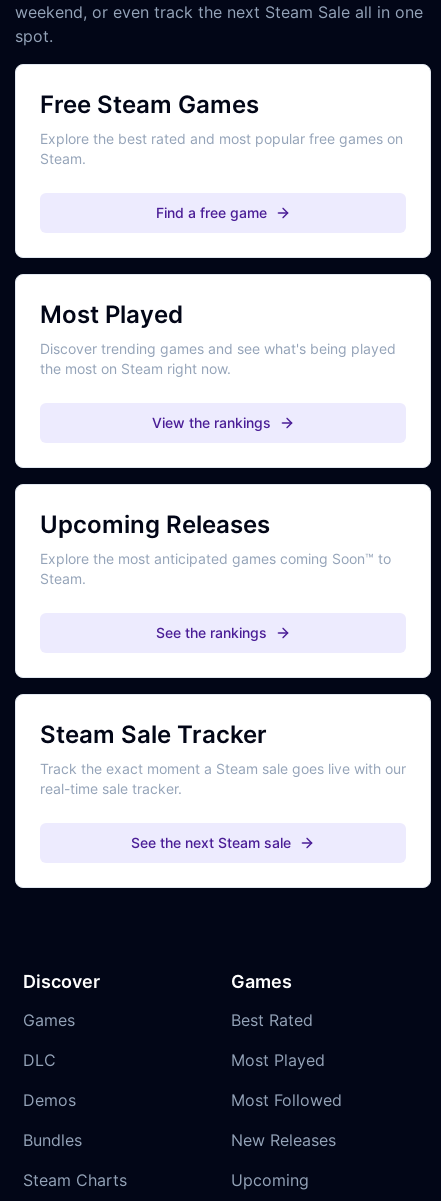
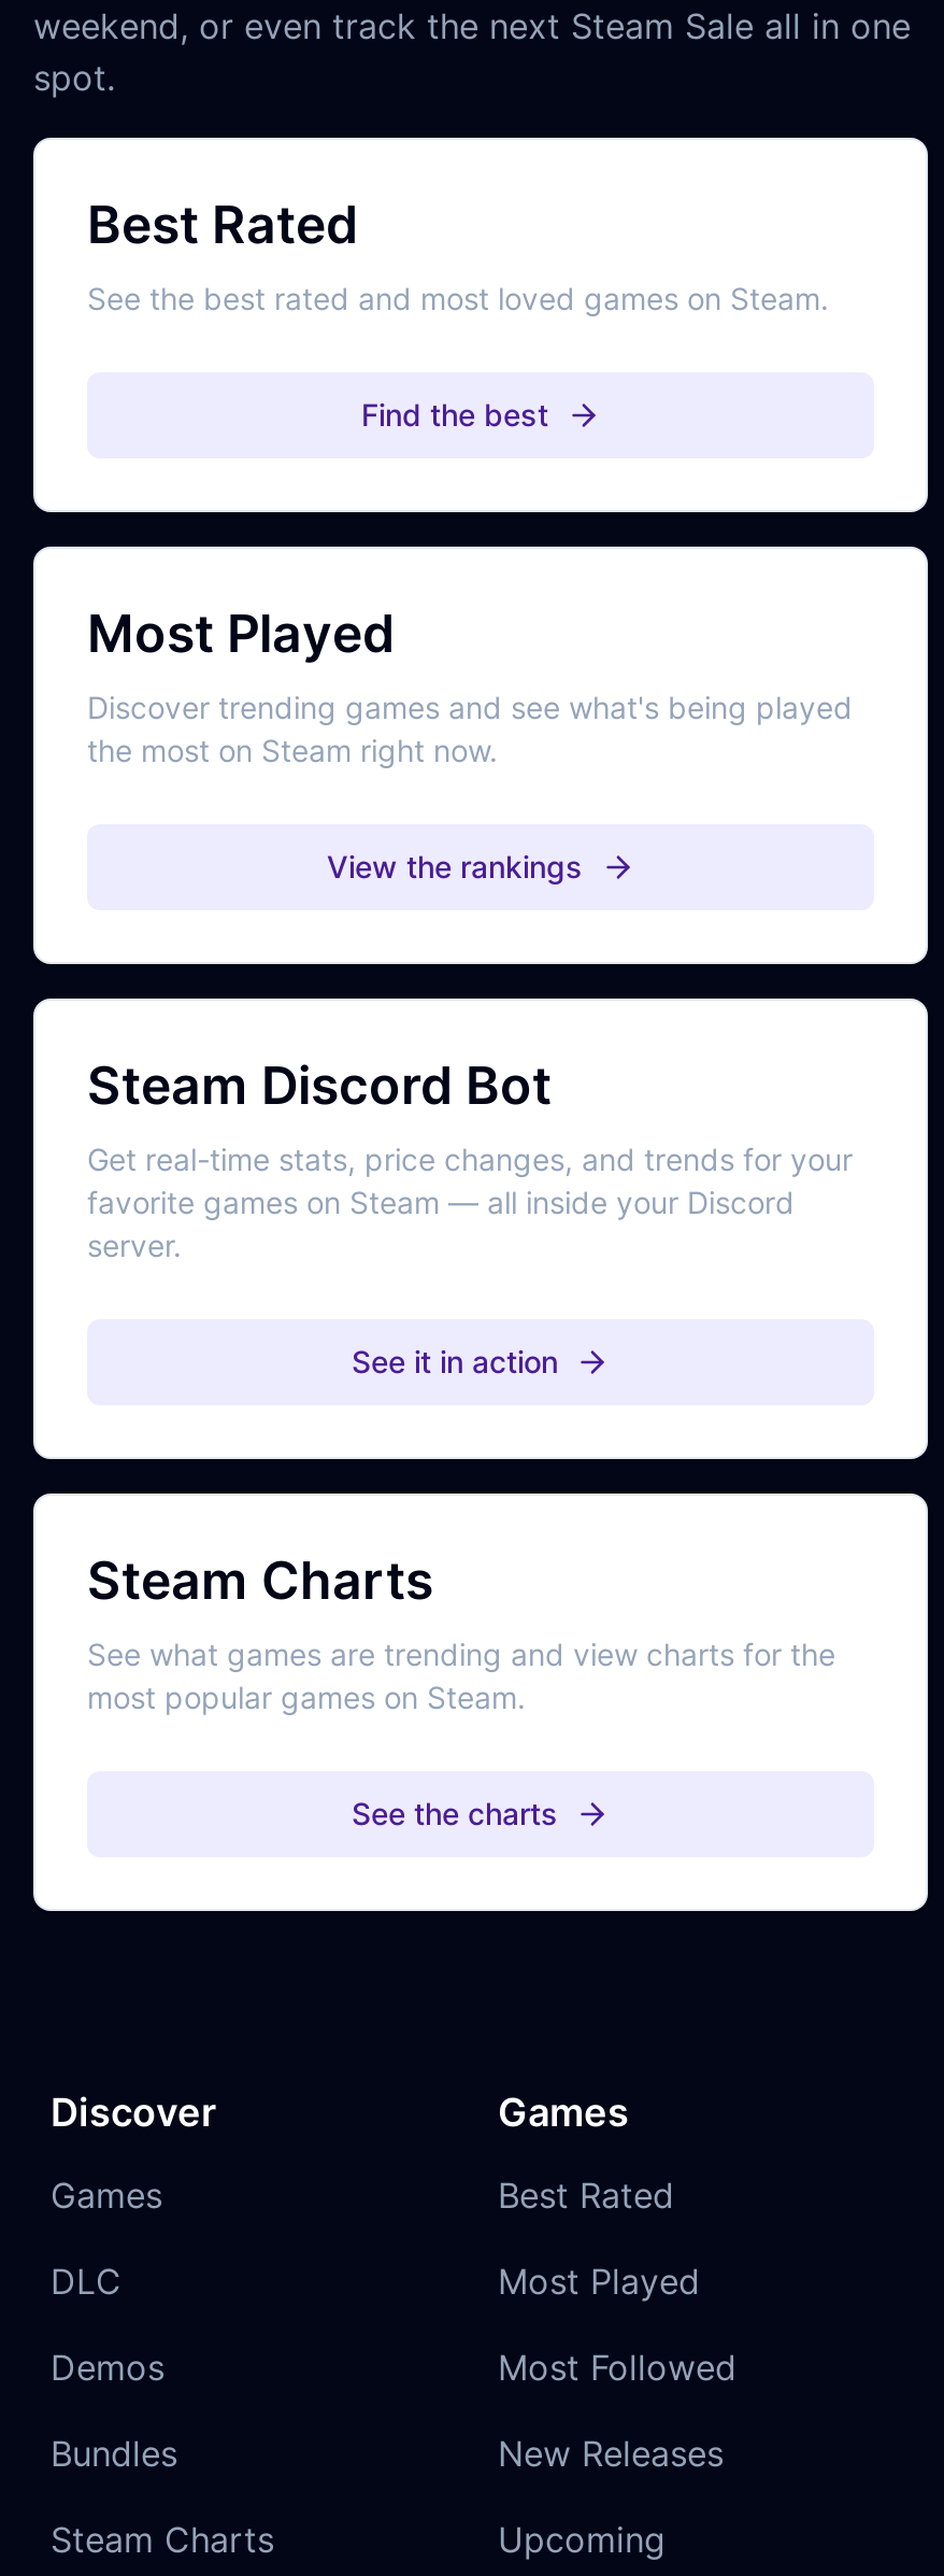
[40,89,403,166] Free Steam Games | Explore the best rated and most popular free games on | Steam. -> [87,193,829,315] Best Rated | See the best rated and most loved games on Steam.
[155,203,266,220] Find a free game -> [361,395,548,431] Find the best
moved [40,299,396,430] -> [87,601,853,883]: Most Played | Discover trending games and see what's being played | the most on Steam right now. | View the rankings
[40,509,391,586] Upcoming Releases | Explore the most anticipated games coming Soon™ to | Steam. -> [87,1053,853,1262] Steam Discord Bot | Get real-time stats, price changes, and trends for your | favorite games on Steam — all inside your Discord | server.
[155,623,266,640] See the rankings -> [352,1342,558,1378] See it in action
[40,719,406,796] Steam Sale Tracker | Track the exact moment a Steam sale goes live with our | real-time sale tracker. -> [87,1548,835,1714] Steam Charts | See what games are trending and view charts for the | most popular games on Steam.
[131,833,291,850] See the next Steam sale -> [352,1794,558,1830] See the charts

